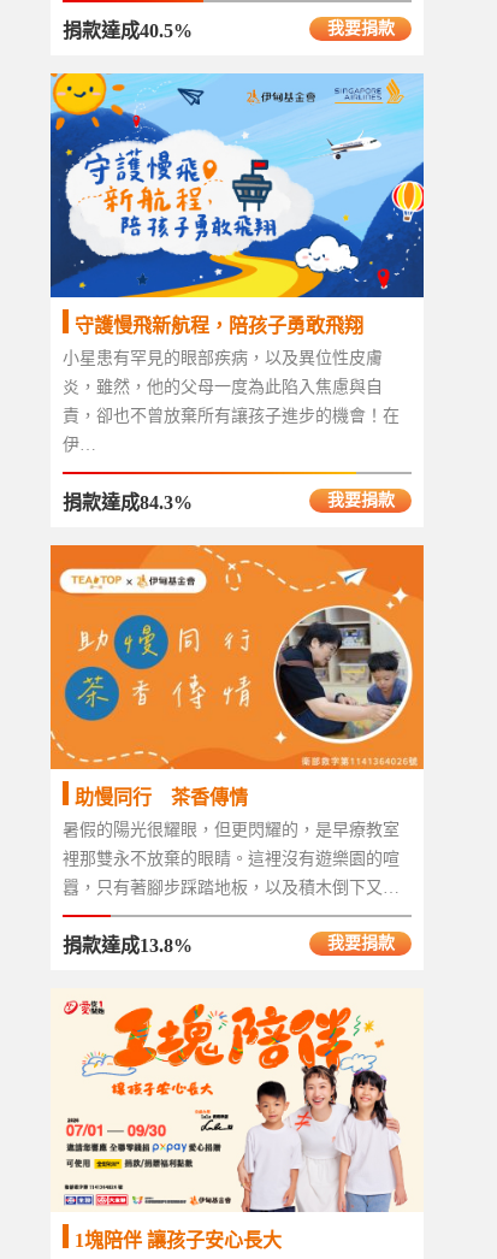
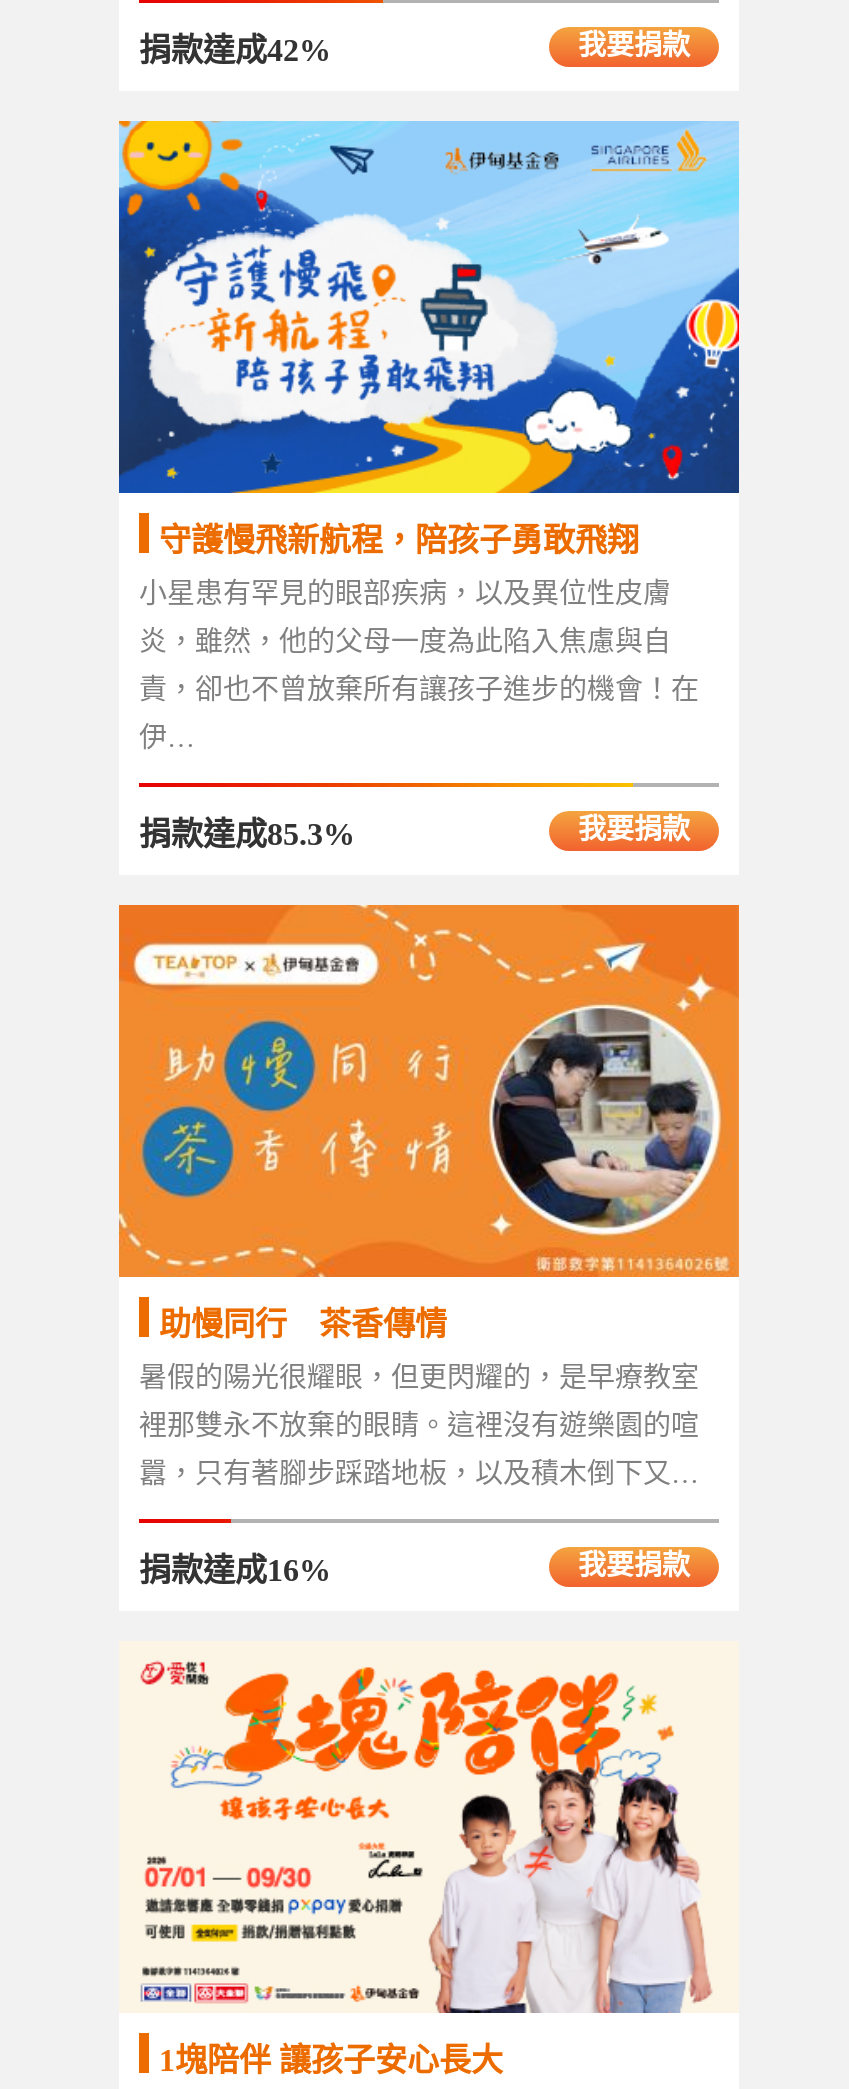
[63,20,193,41] 捐款達成40.5% -> [139,33,331,67] 捐款達成42%
[63,492,193,513] 捐款達成84.3% -> [139,817,355,851] 捐款達成85.3%
[63,935,193,956] 捐款達成13.8% -> [139,1553,331,1587] 捐款達成16%

